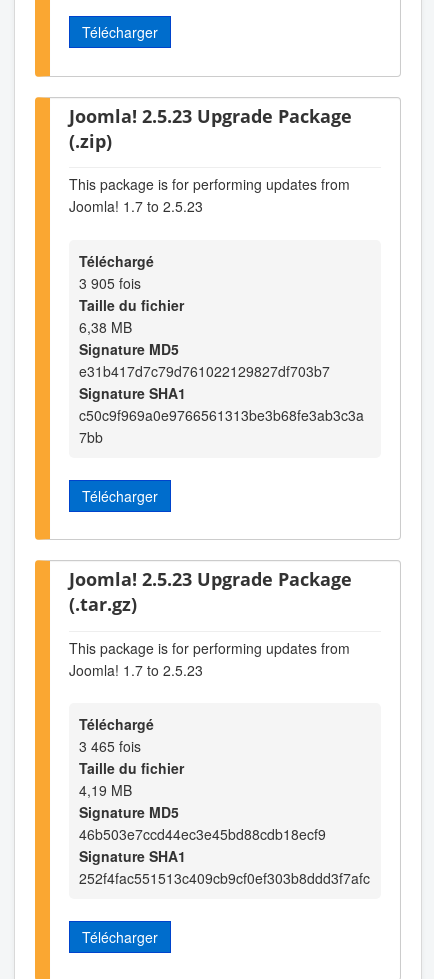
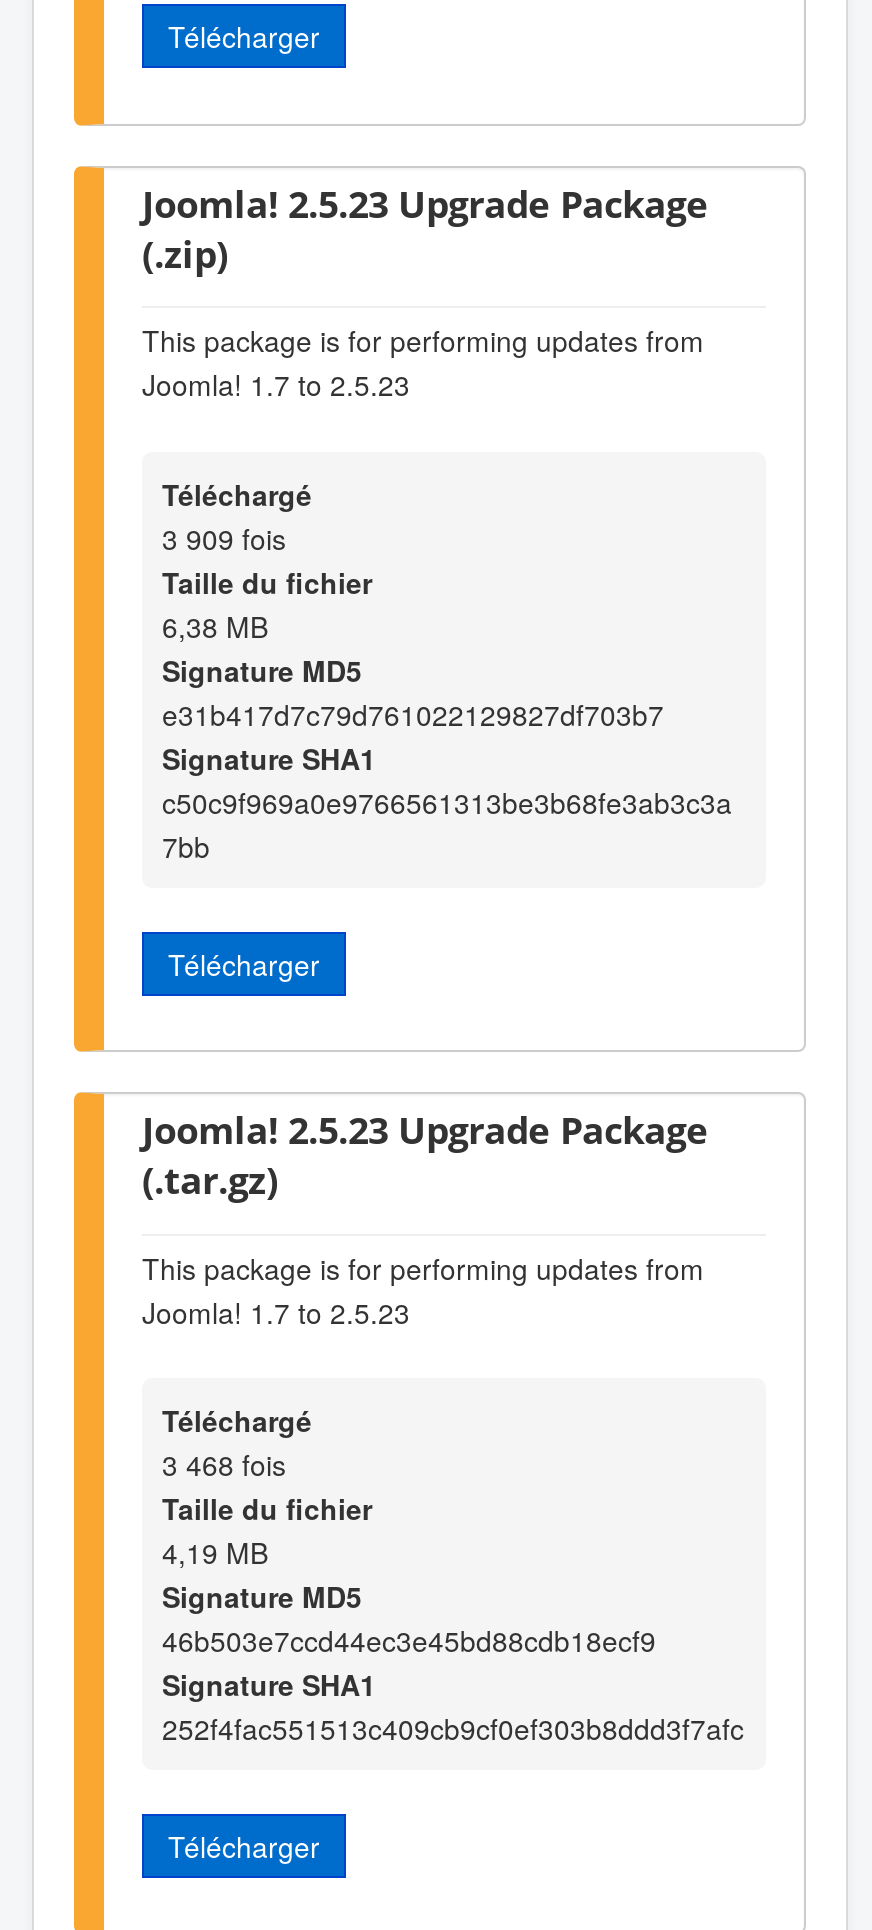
[79,273,141,293] 3 905 fois -> [162,517,286,557] 3 909 fois
[79,736,141,756] 3 465 fois -> [162,1444,286,1484] 3 468 fois

